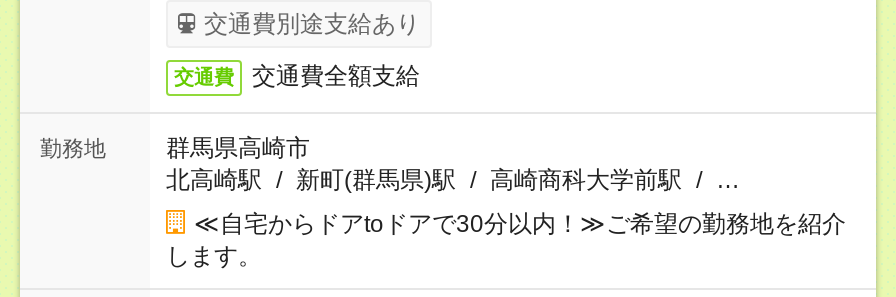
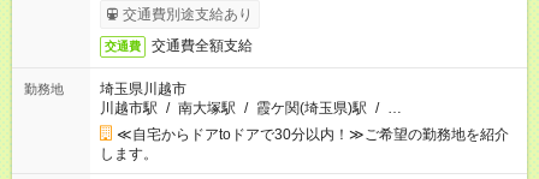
[166,134,740,194] 群馬県高崎市 | 北高崎駅 / 新町(群馬県)駅 / 高崎商科大学前駅 / … -> [100,80,402,117] 埼玉県川越市 | 川越市駅 / 南大塚駅 / 霞ケ関(埼玉県)駅 / …

